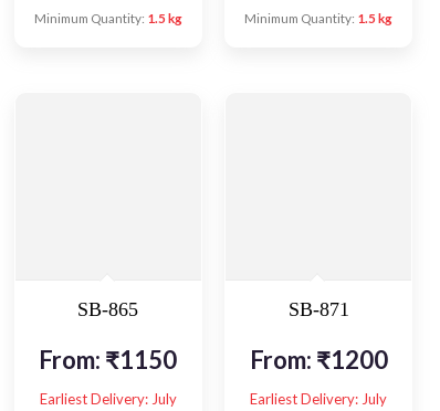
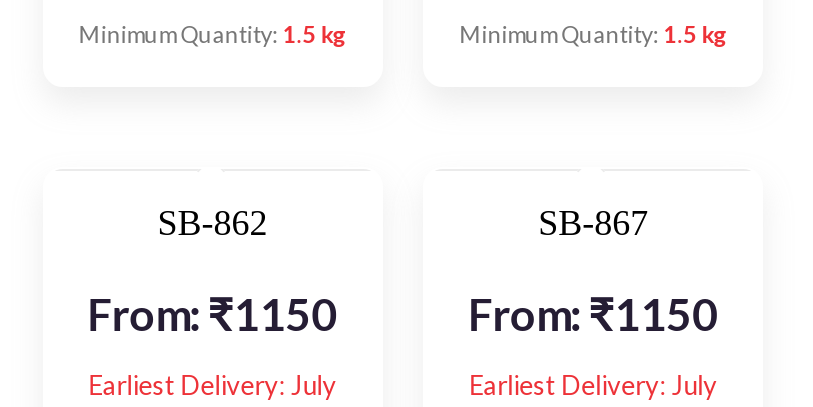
[78,298,139,320] SB-865 -> [158,203,268,243] SB-862
[288,298,349,320] SB-871 -> [538,203,648,243] SB-867
[250,344,388,374] From: ₹1200 -> [468,287,718,341] From: ₹1150

